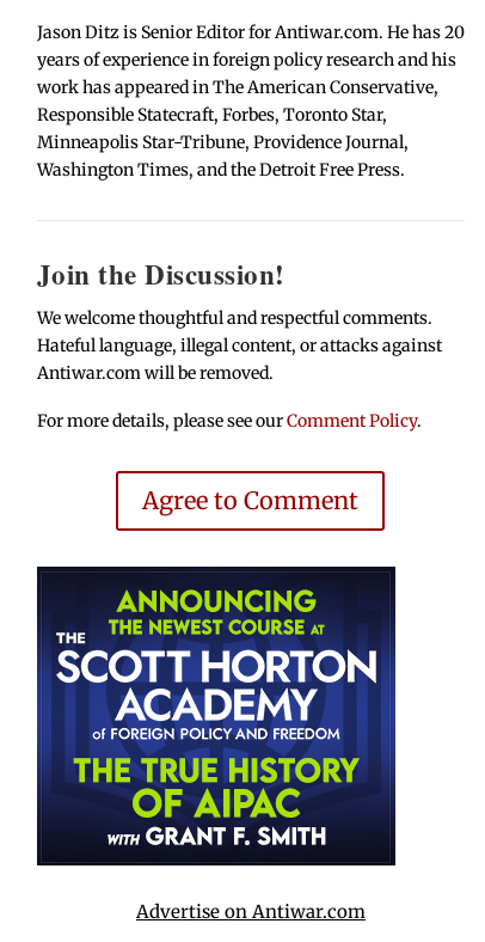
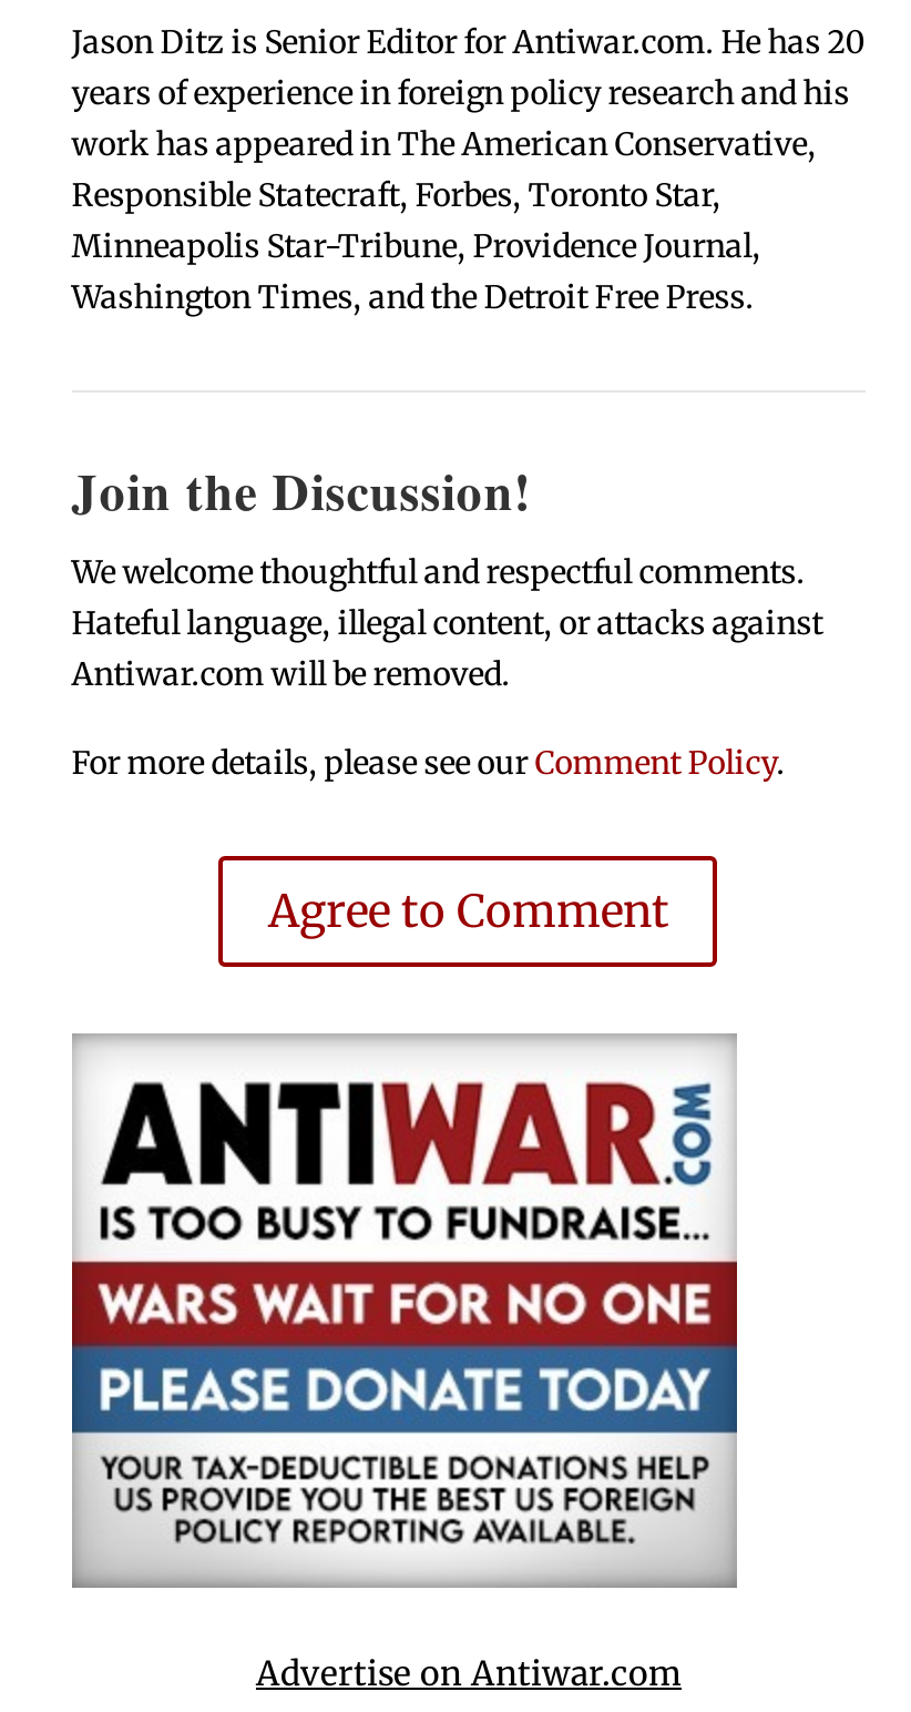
[36,567,397,865] [image] -> [70,1036,739,1586] [image]

